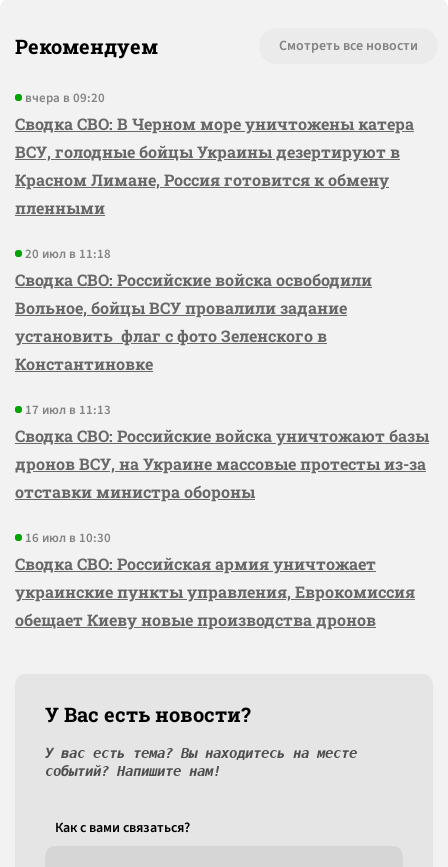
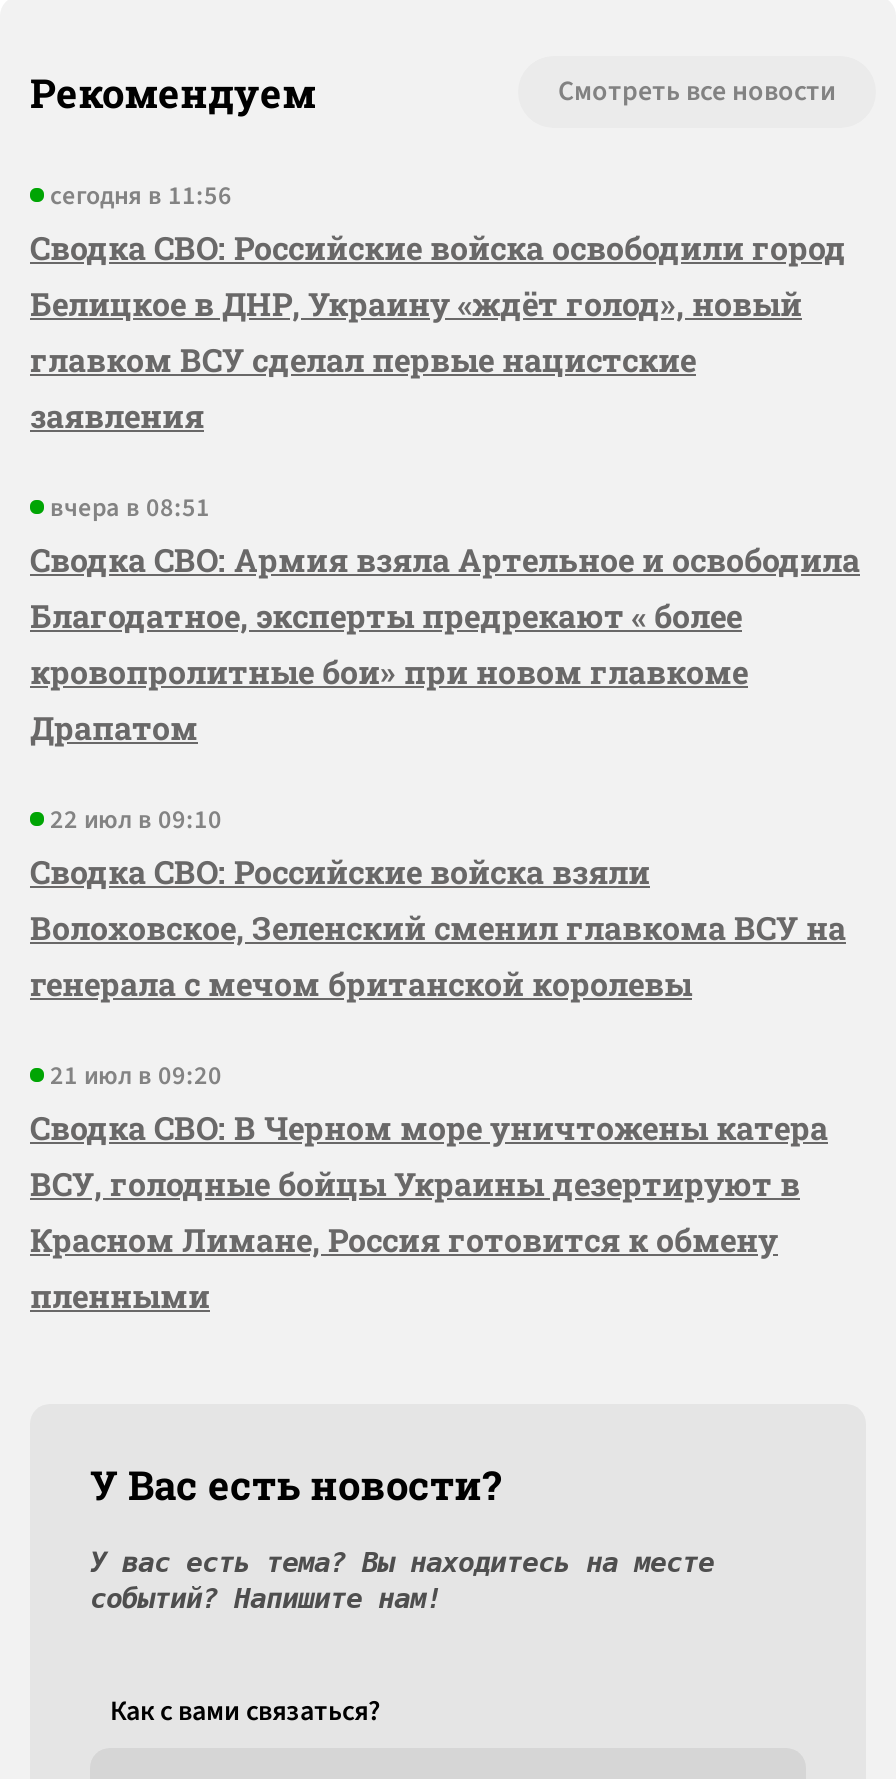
[25,89,105,107] вчера в 09:20 -> [30,178,860,1094] сегодня в 11:56 | Сводка СВО: Российские войска освободили город | Белицкое в ДНР, Украину «ждёт голод», новый | главком ВСУ сделал первые нацистские | заявления | вчера в 08:51 | Сводка СВО: Армия взяла Артельное и освободила | Благодатное, эксперты предрекают « более | кровопролитные бои» при новом главкоме | Драпатом | 22 июл в 09:10 | Сводка СВО: Российские войска взяли | Волоховское, Зеленский сменил главкома ВСУ на | генерала с мечом британской королевы | 21 июл в 09:20
moved [15,113,414,218] -> [30,1106,828,1316]: Сводка СВО: В Черном море уничтожены катера | ВСУ, голодные бойцы Украины дезертируют в | Красном Лимане, Россия готовится к обмену | пленными
[15,245,429,630] 20 июл в 11:18 | Сводка СВО: Российские войска освободили | Вольное, бойцы ВСУ провалили задание | установить флаг с фото Зеленского в | Константиновке | 17 июл в 11:13 | Сводка СВО: Российские войска уничтожают базы | дронов ВСУ, на Украине массовые протесты из-за | отставки министра обороны | 16 июл в 10:30 | Сводка СВО: Российская армия уничтожает | украинские пункты управления, Еврокомиссия | обещает Киеву новые производства дронов -> none

